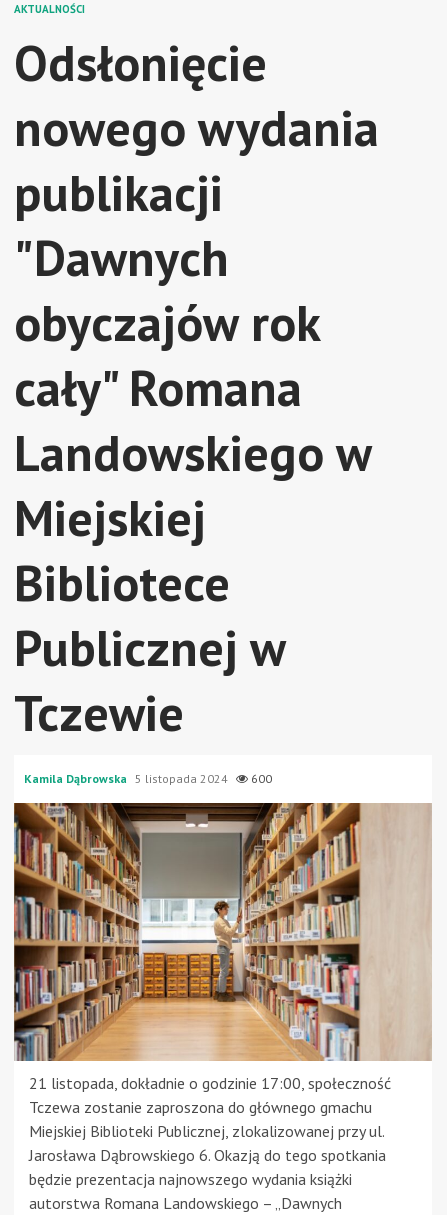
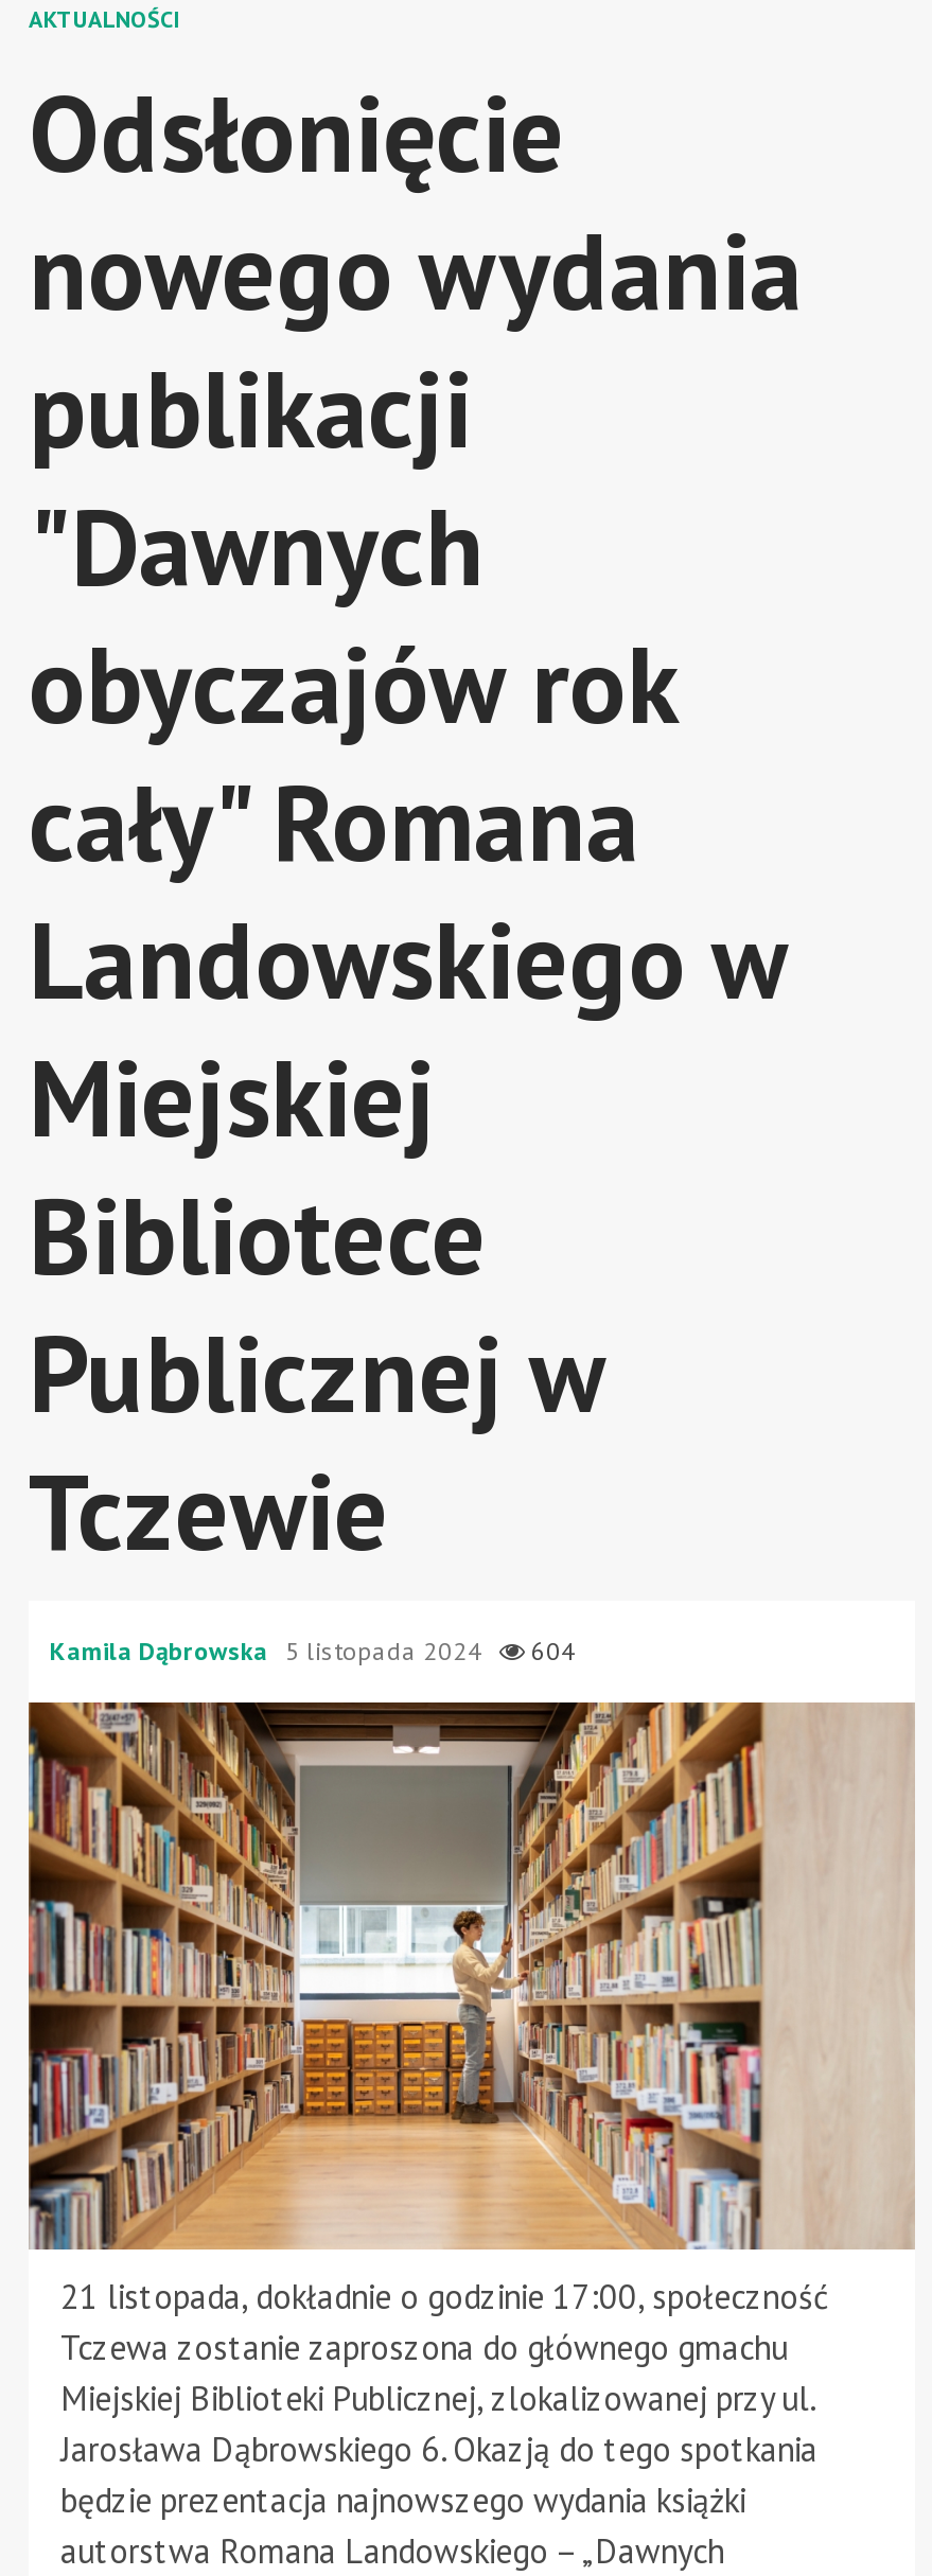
[24,771,272,786] Kamila Dąbrowska 5 listopada 2024 600 -> [50,1635,576,1666] Kamila Dąbrowska 5 listopada 2024 604

